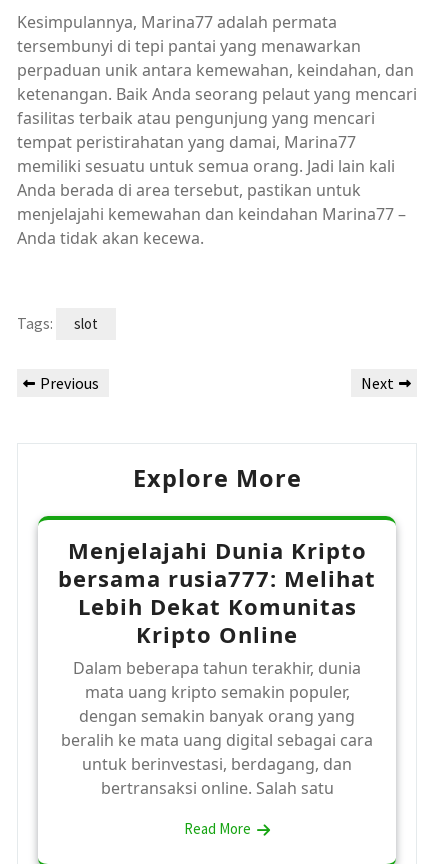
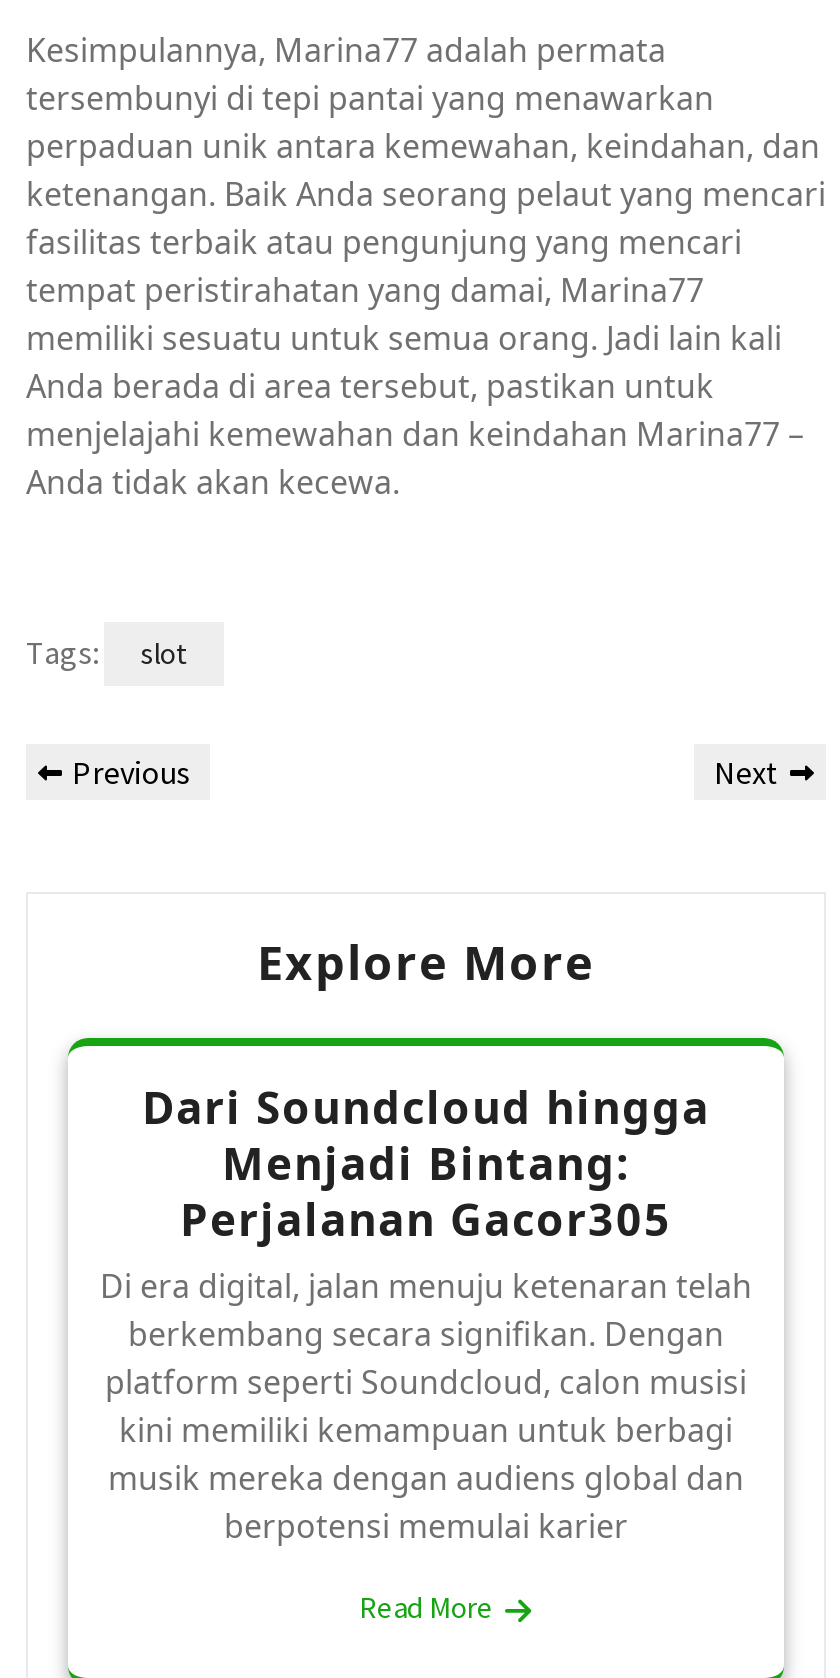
[58,535,376,799] Menjelajahi Dunia Kripto | bersama rusia777: Melihat | Lebih Dekat Komunitas | Kripto Online | Dalam beberapa tahun terakhir, dunia | mata uang kripto semakin populer, | dengan semakin banyak orang yang | beralih ke mata uang digital sebagai cara | untuk berinvestasi, berdagang, dan | bertransaksi online. Salah satu -> [100,1076,752,1548] Dari Soundcloud hingga | Menjadi Bintang: | Perjalanan Gacor305 | Di era digital, jalan menuju ketenaran telah | berkembang secara signifikan. Dengan | platform seperti Soundcloud, calon musisi | kini memiliki kemampuan untuk berbagi | musik mereka dengan audiens global dan | berpotensi memulai karier

